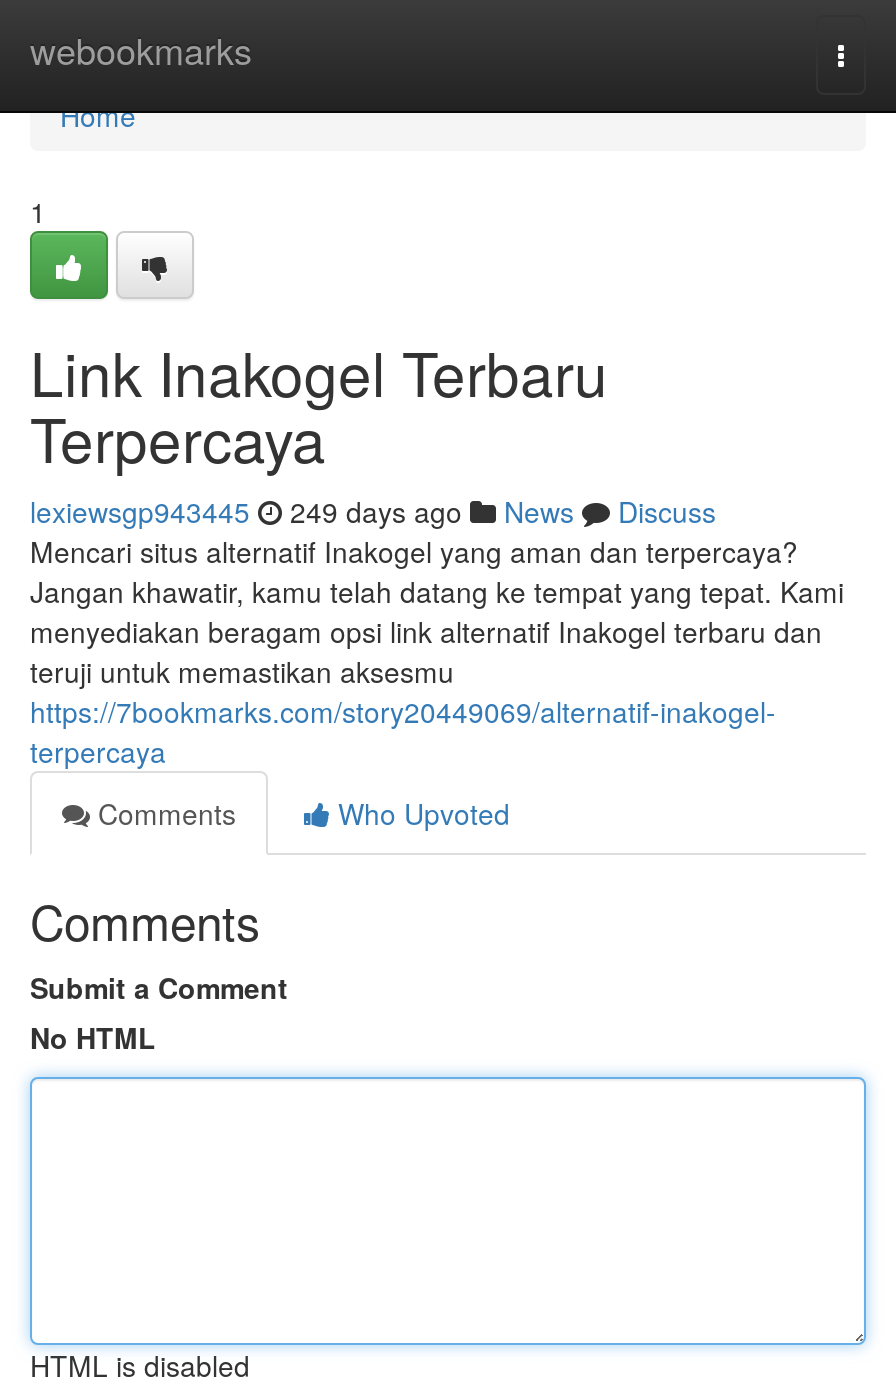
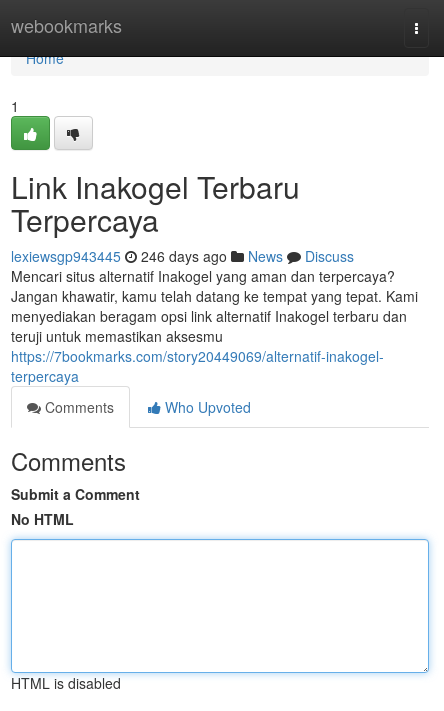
[30,491,716,531] lexiewsgp943445 249 days ago News Discuss -> [11,246,354,266] lexiewsgp943445 246 days ago News Discuss

